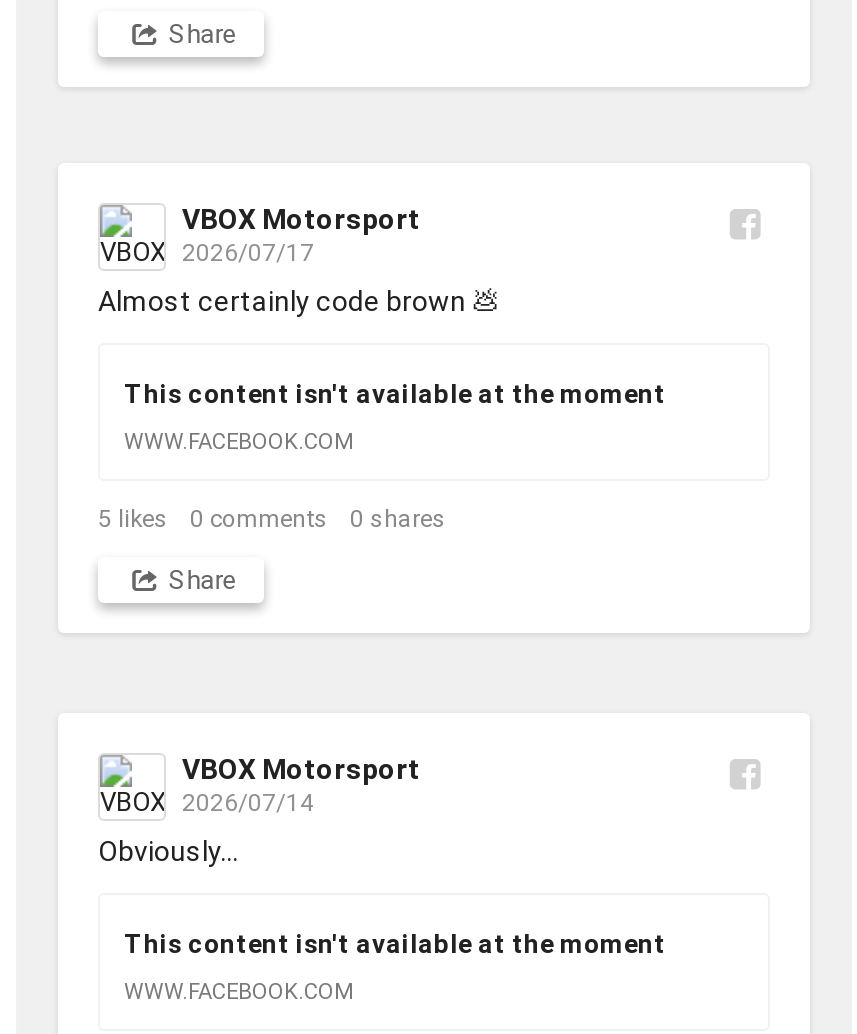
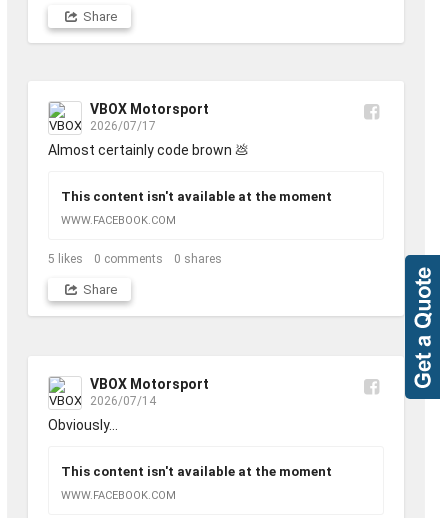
none -> [404,254,437,400] [image]

